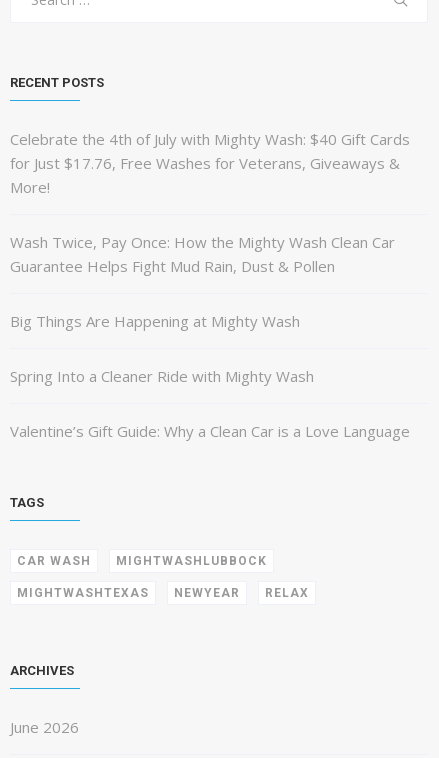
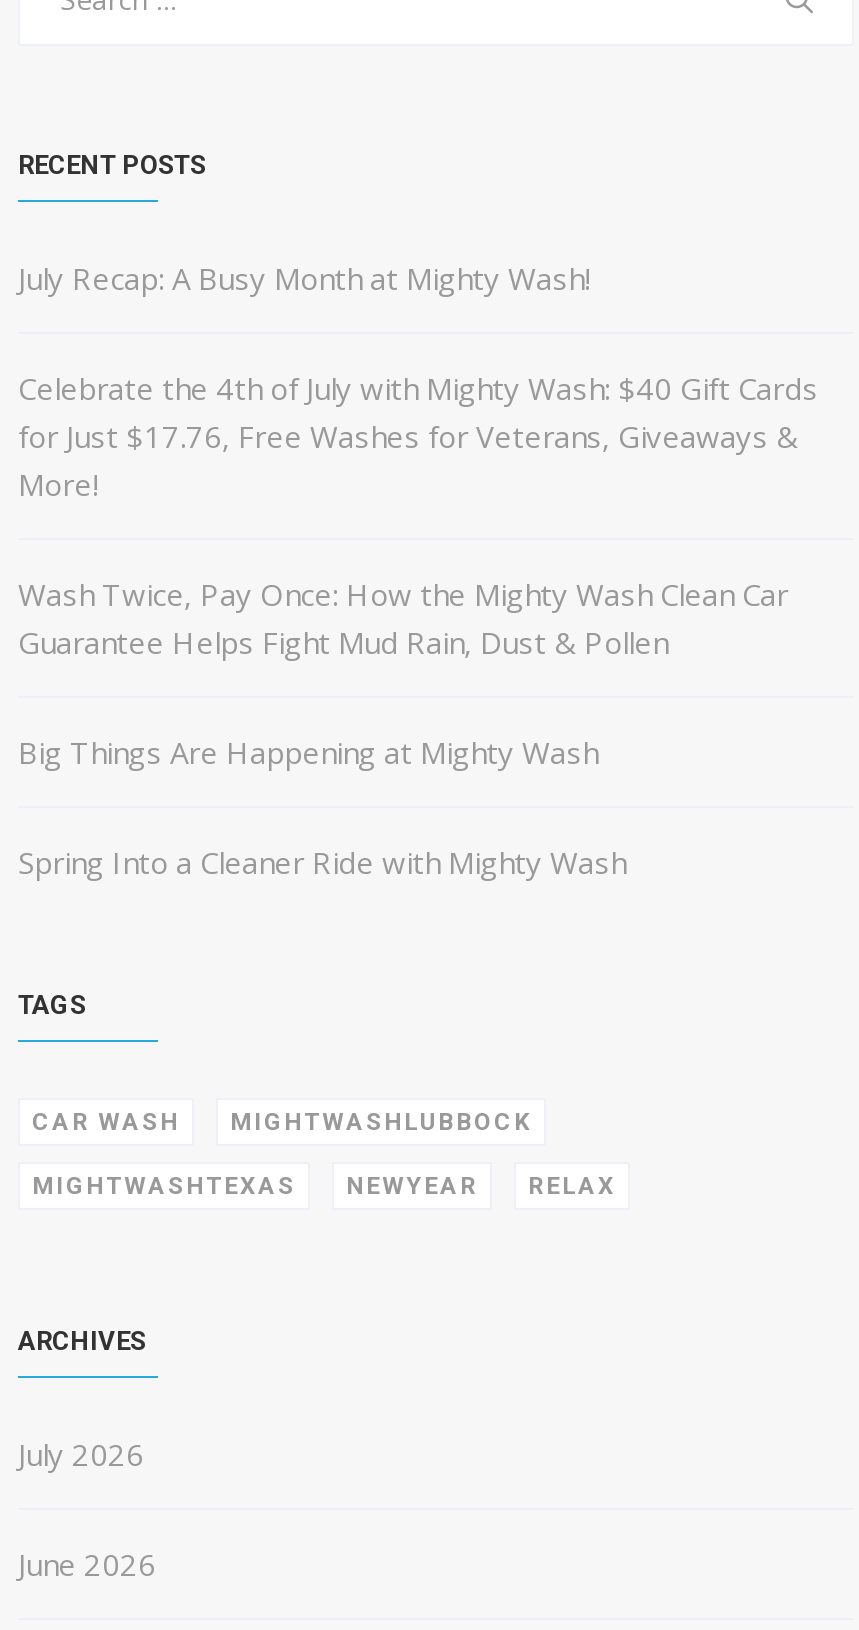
none -> [18,259,590,299] July Recap: A Busy Month at Mighty Wash!
[10,421,410,441] Valentine’s Gift Guide: Why a Clean Car is a Love Language -> none
none -> [18,1435,144,1475] July 2026

